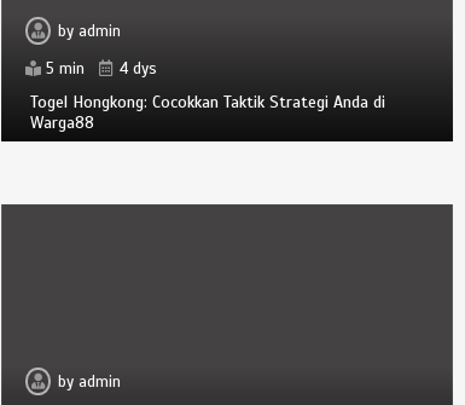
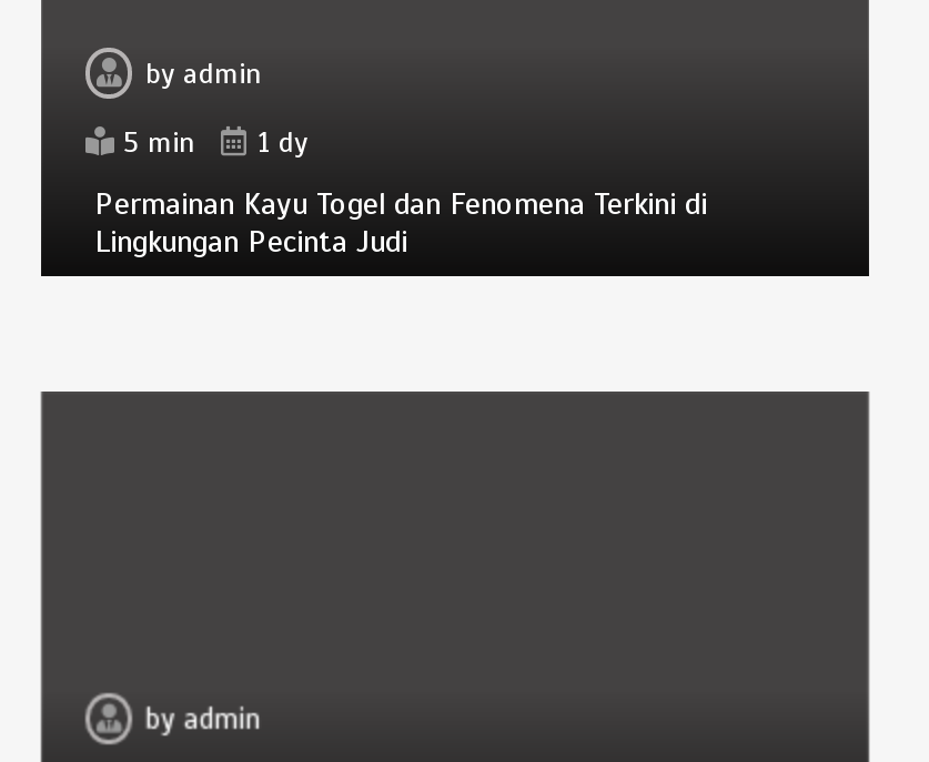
[46,59,157,78] 5 min 4 dys -> [124,124,308,160] 5 min 1 dy
[31,91,386,133] Togel Hongkong: Cocokkan Taktik Strategi Anda di | Warga88 -> [95,184,708,260] Permainan Kayu Togel dan Fenomena Terkini di | Lingkungan Pecinta Judi

